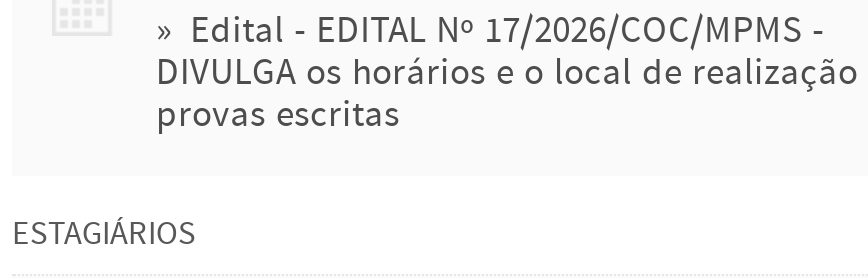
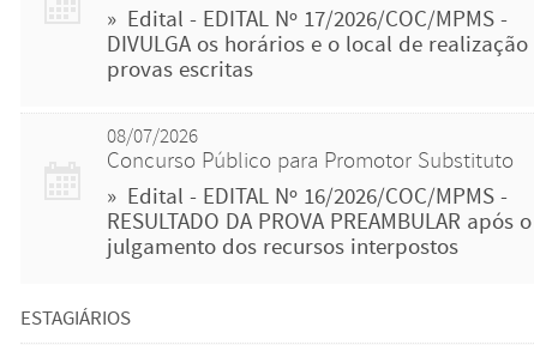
none -> [107,126,532,260] 08/07/2026 | Concurso Público para Promotor Substituto | Edital - EDITAL Nº 16/2026/COC/MPMS - | RESULTADO DA PROVA PREAMBULAR após o | julgamento dos recursos interpostos

